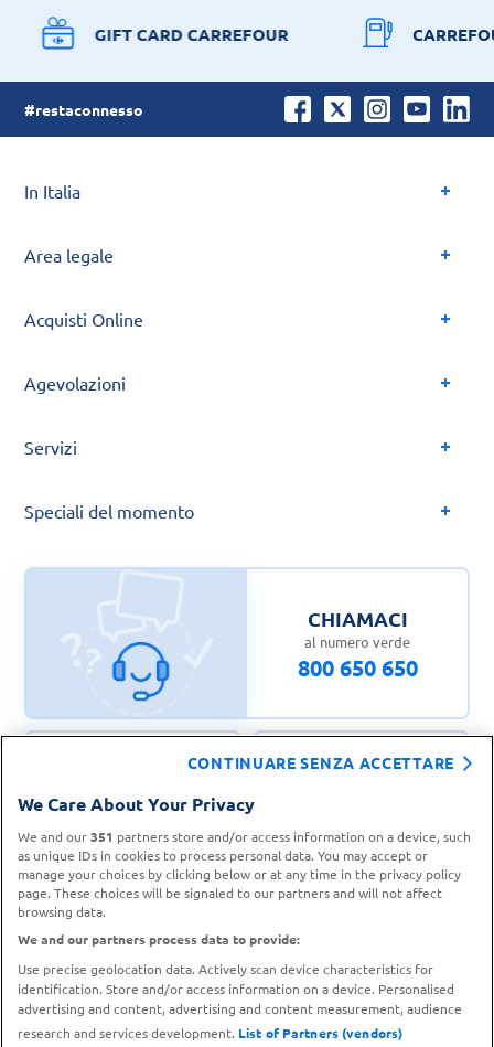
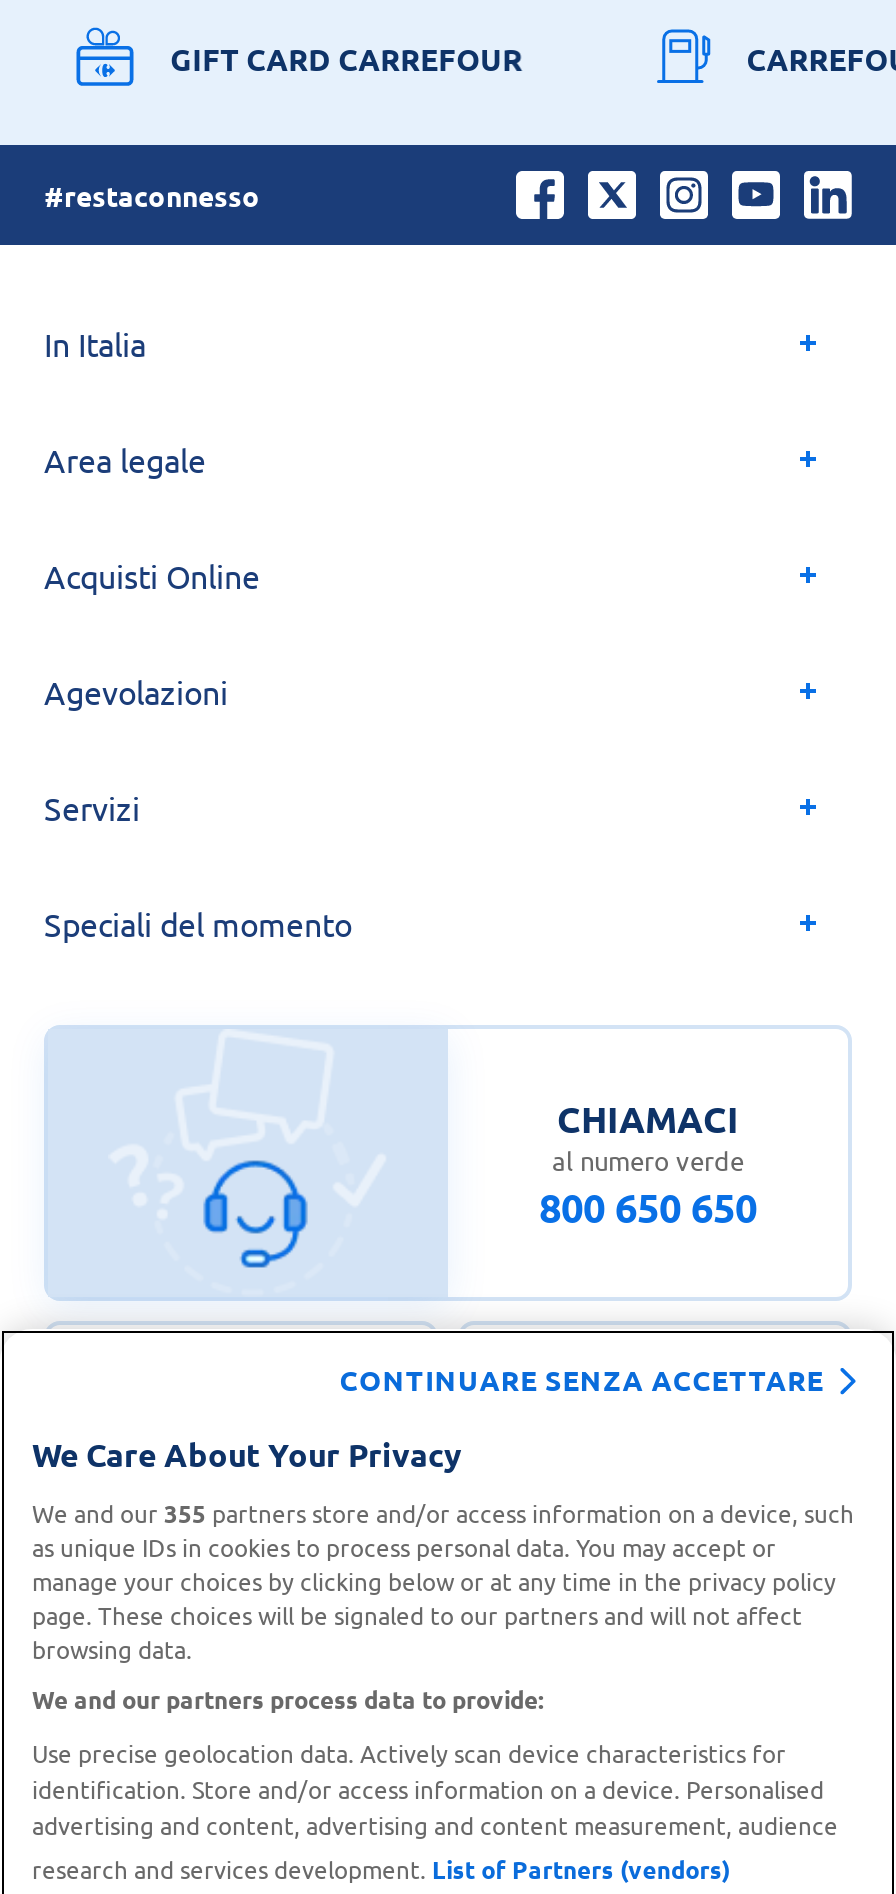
[18,827,471,845] We and our 351 partners store and/or access information on a device, such -> [32,1497,854,1529] We and our 355 partners store and/or access information on a device, such

